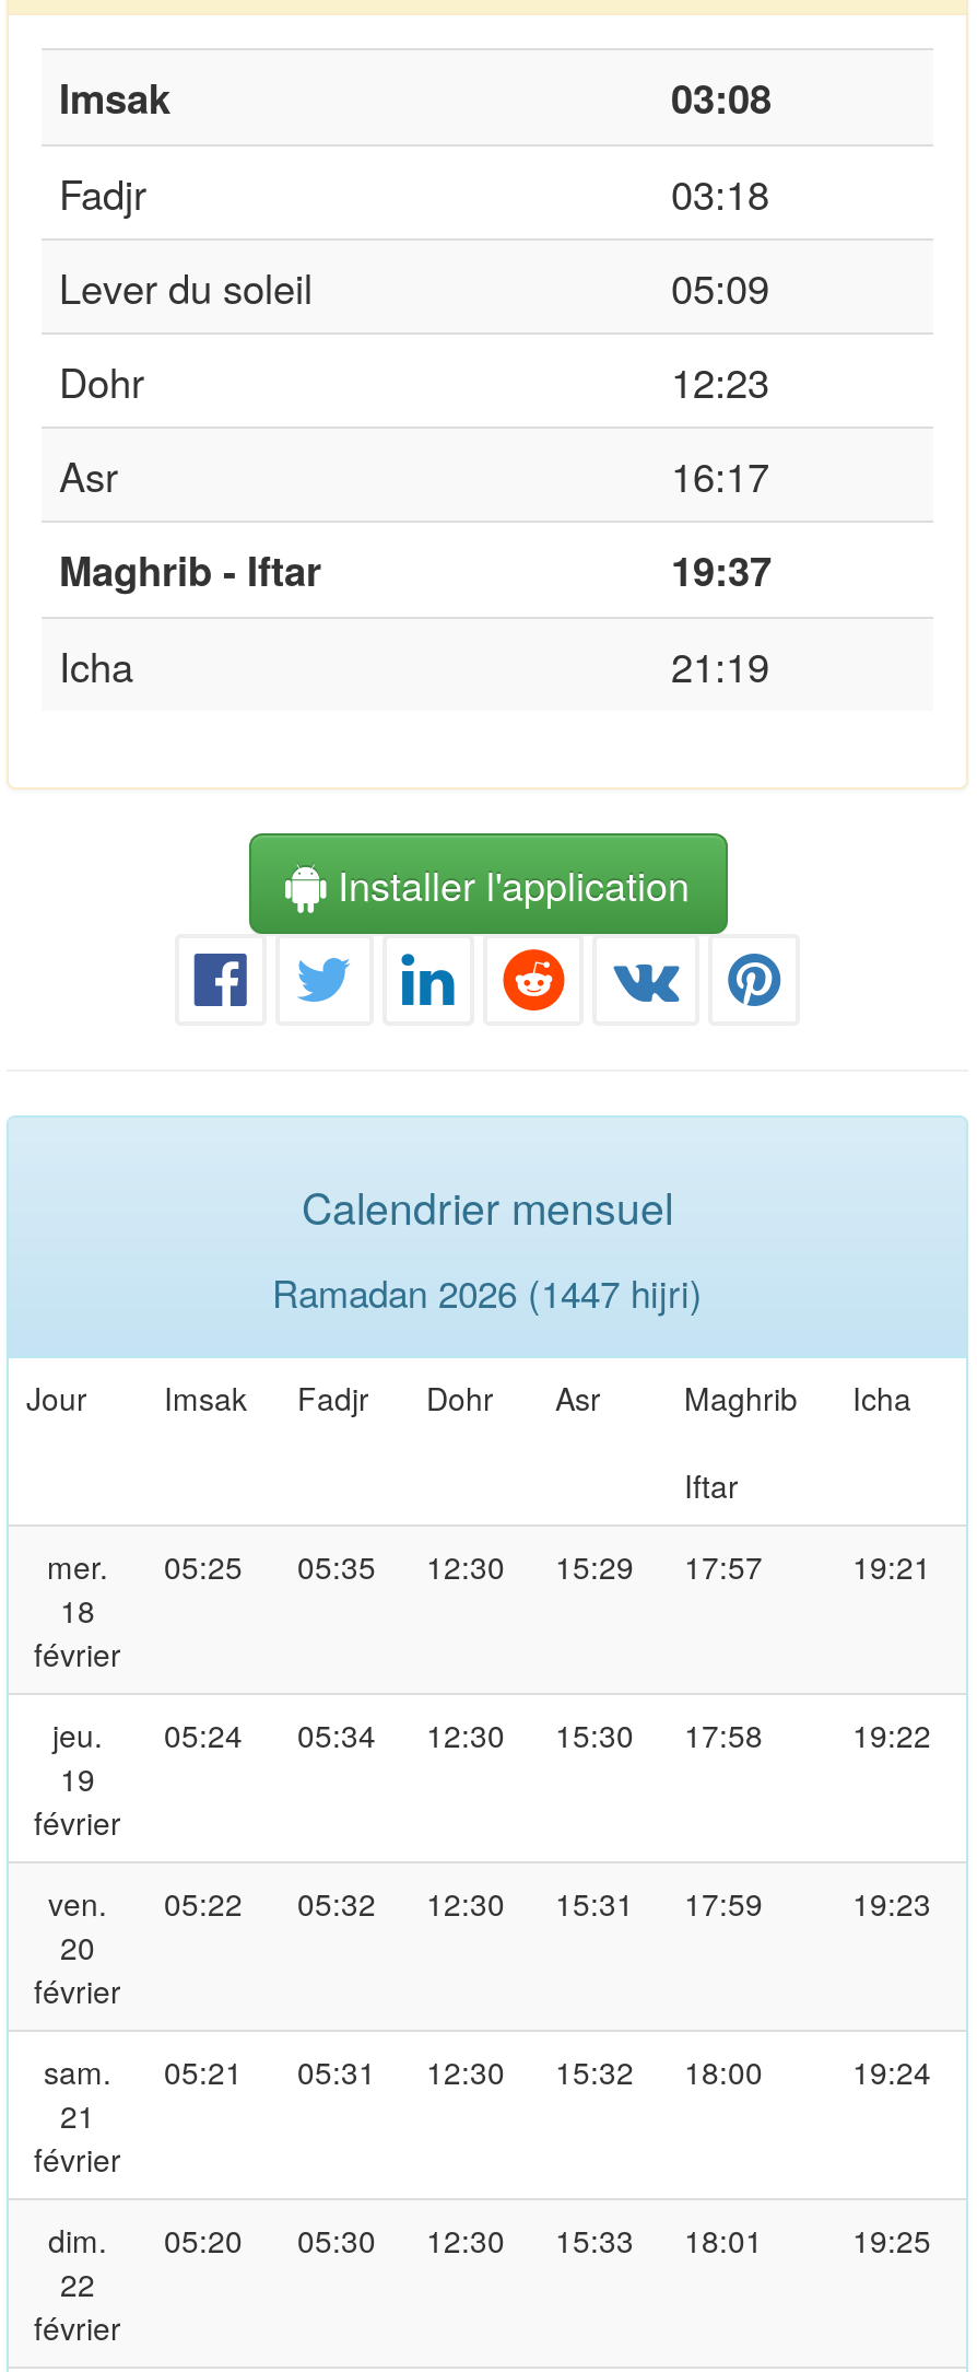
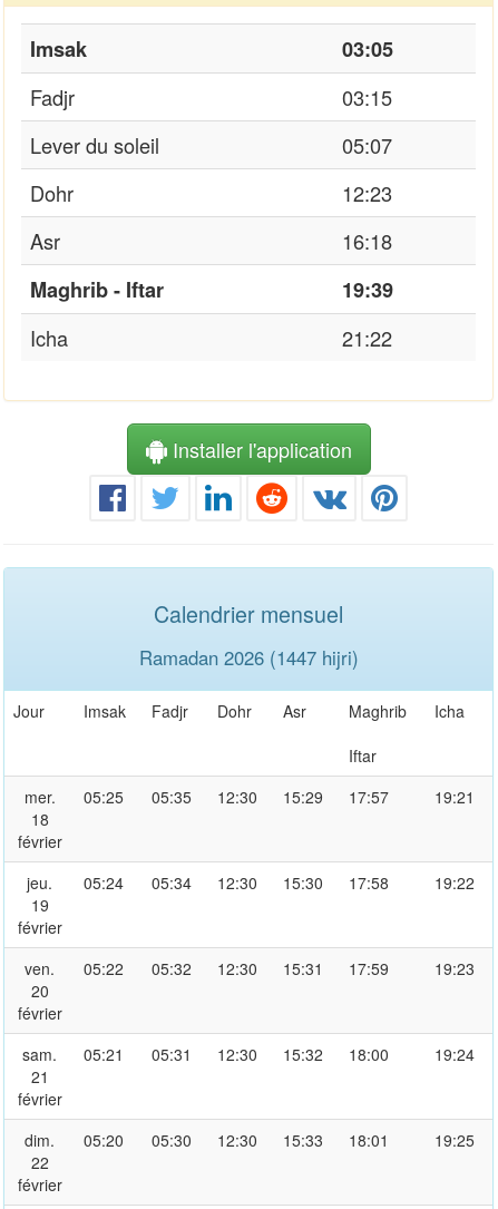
[671,69,772,126] 03:08 -> [342,34,393,63] 03:05
[671,163,769,220] 03:18 -> [342,82,392,111] 03:15
[671,257,769,314] 05:09 -> [342,130,392,159] 05:07
[671,445,769,502] 16:17 -> [342,226,392,255] 16:18
[671,542,772,598] 19:37 -> [342,275,393,304] 19:39
[671,636,769,692] 21:19 -> [342,323,392,352] 21:22

